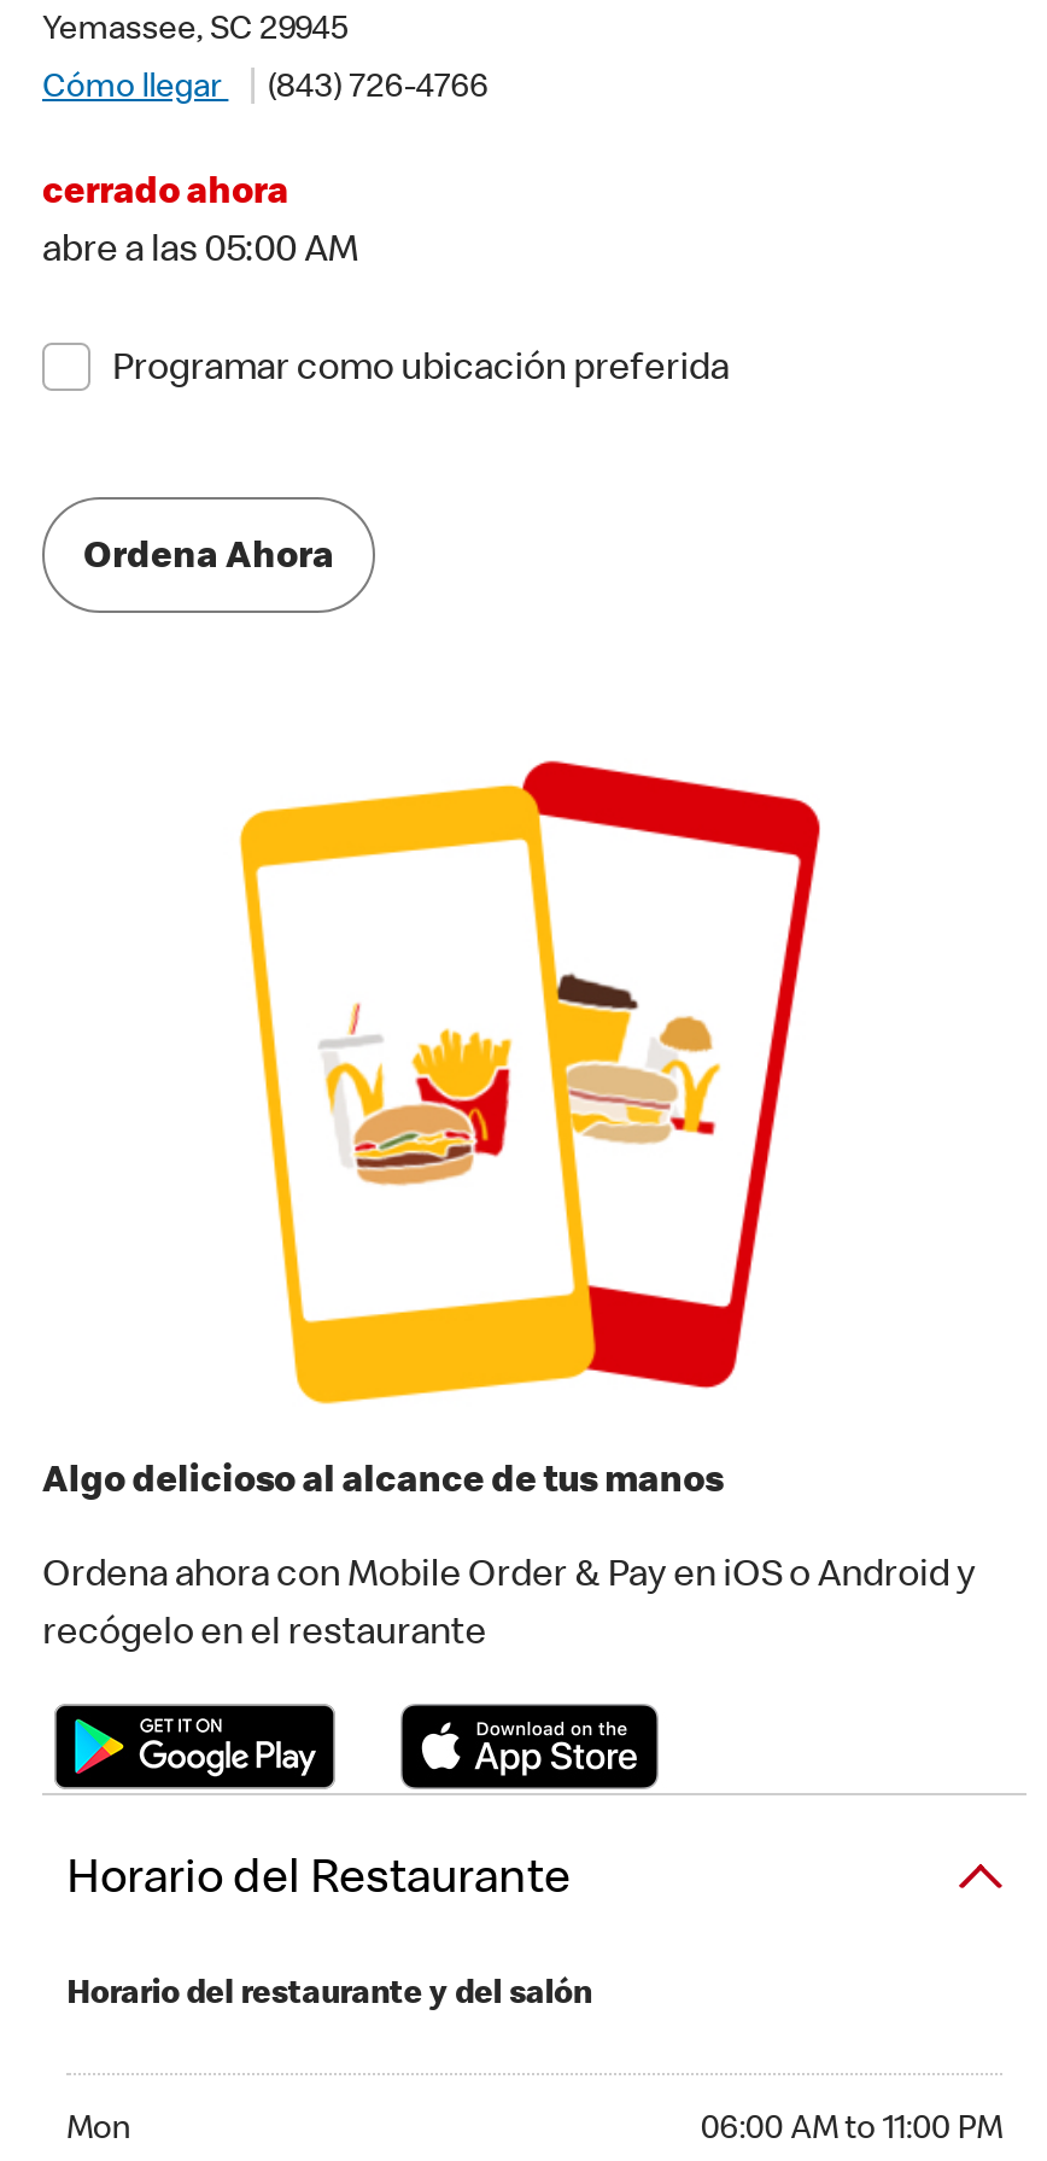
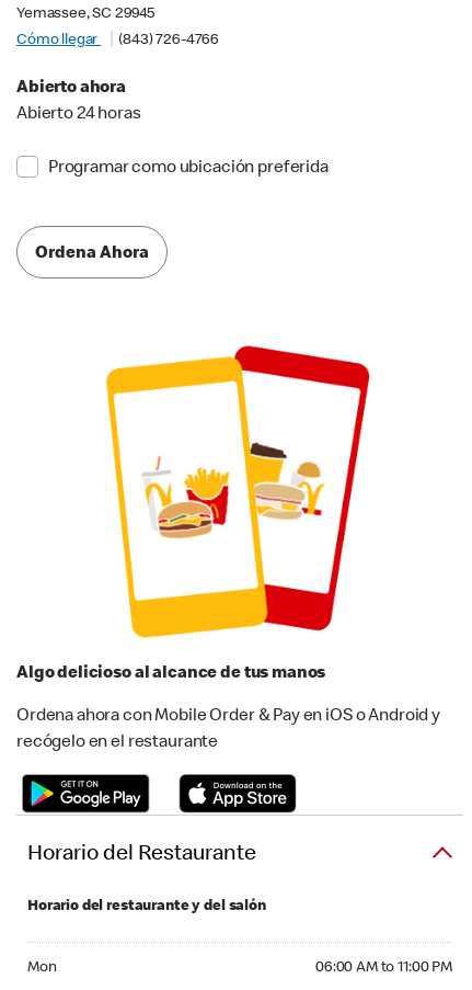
[42,176,289,215] cerrado ahora -> [16,80,126,98] Abierto ahora
[42,234,359,273] abre a las 05:00 AM -> [16,106,141,124] Abierto 24 horas

